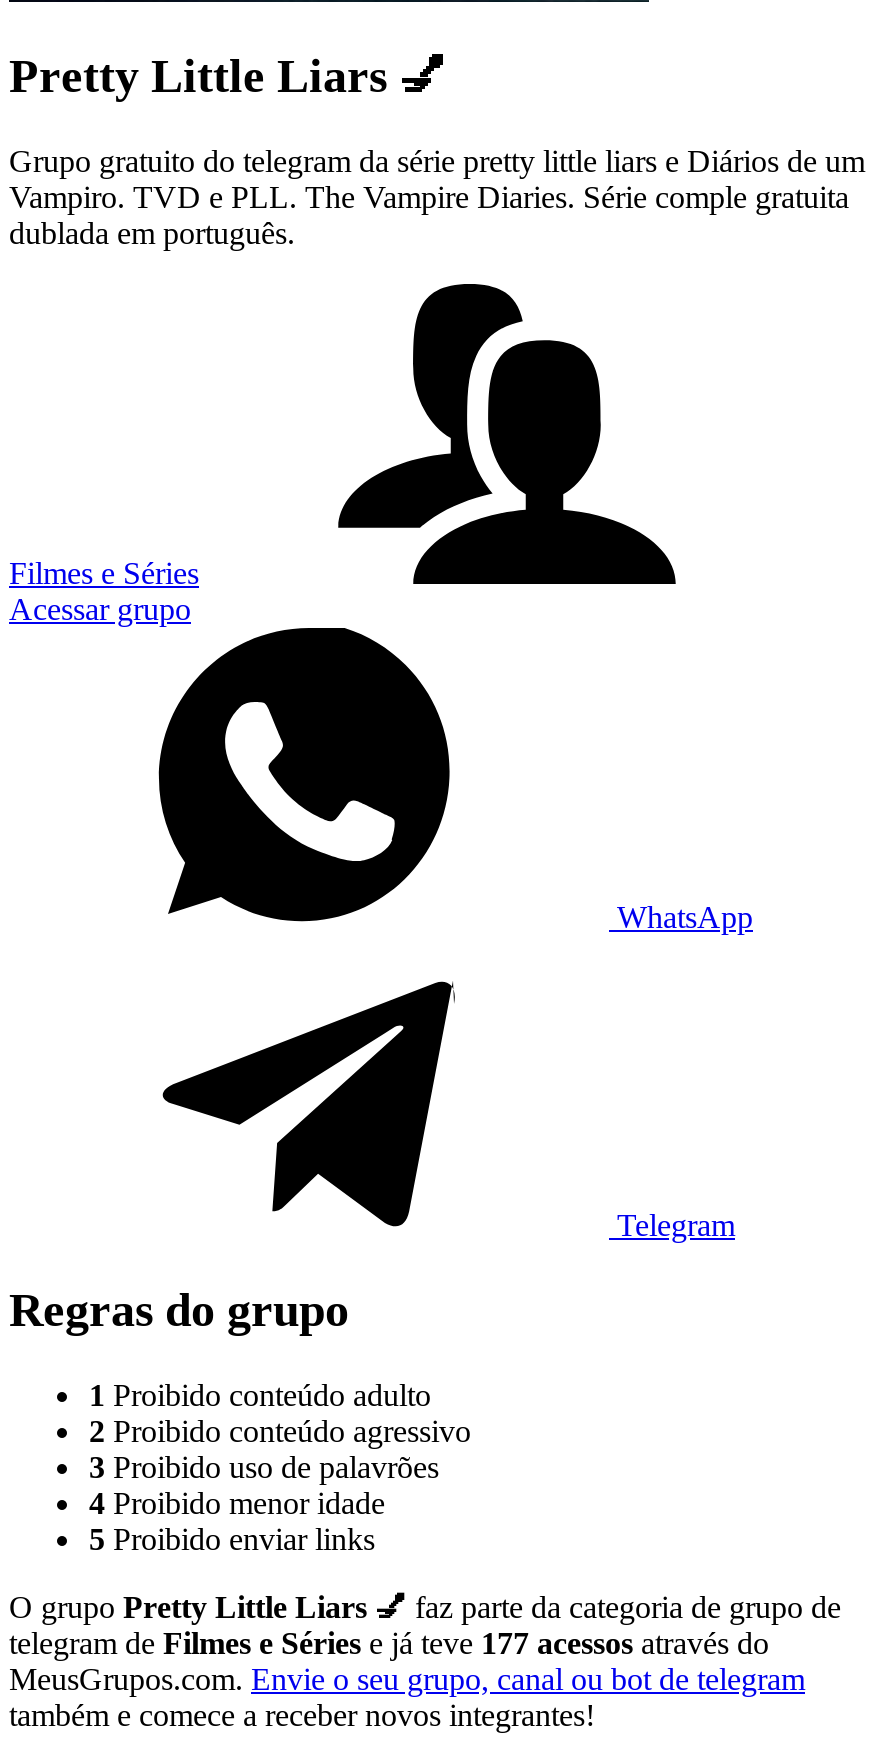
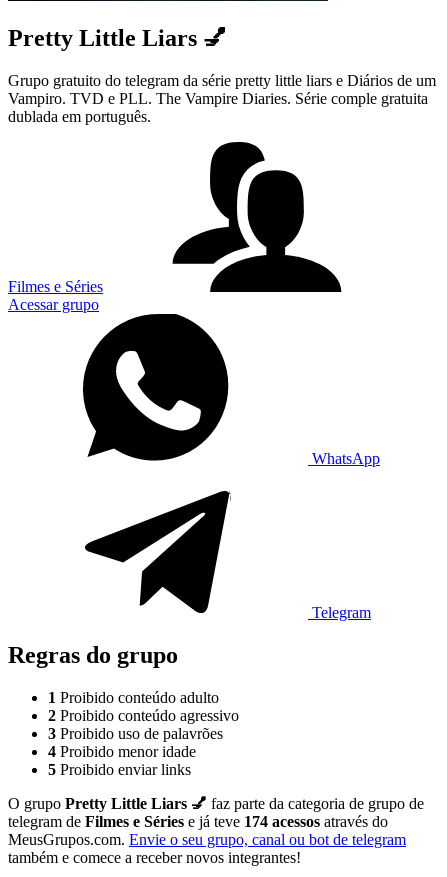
[9,1625,769,1659] telegram de Filmes e Séries e já teve 177 acessos através do -> [8,813,388,830] telegram de Filmes e Séries e já teve 174 acessos através do

